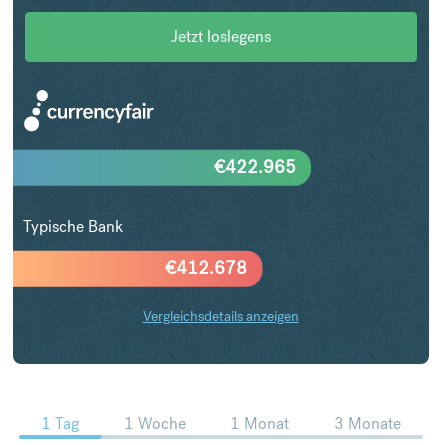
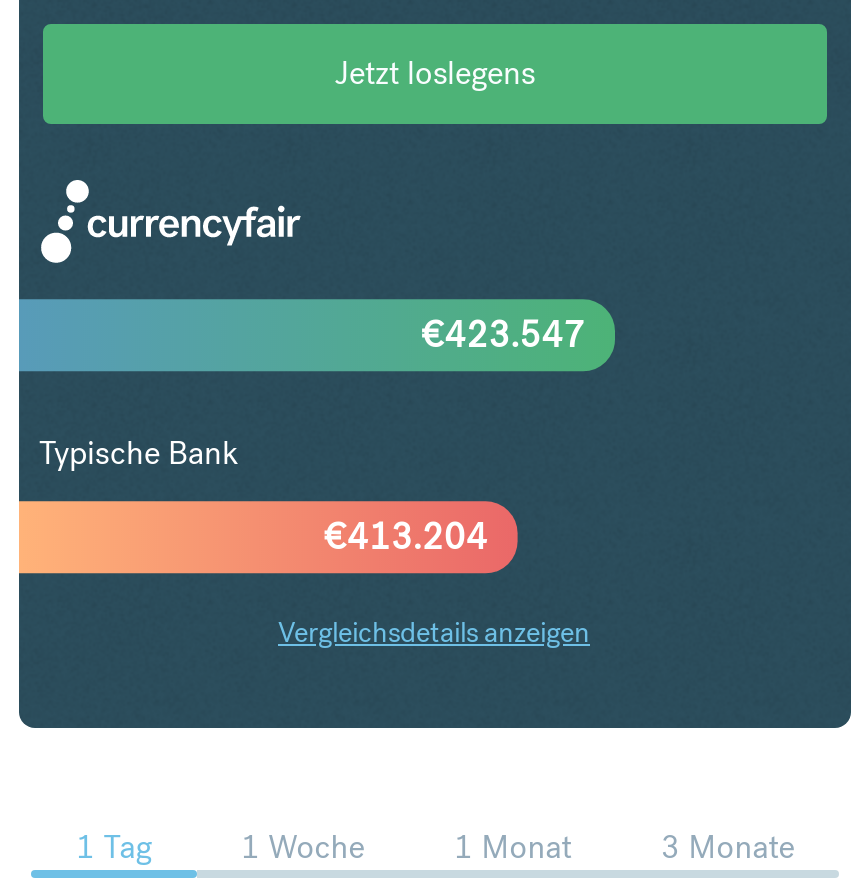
[214,155,296,178] €422.965 -> [421,311,585,357] €423.547
[165,256,247,279] €412.678 -> [324,513,488,559] €413.204

